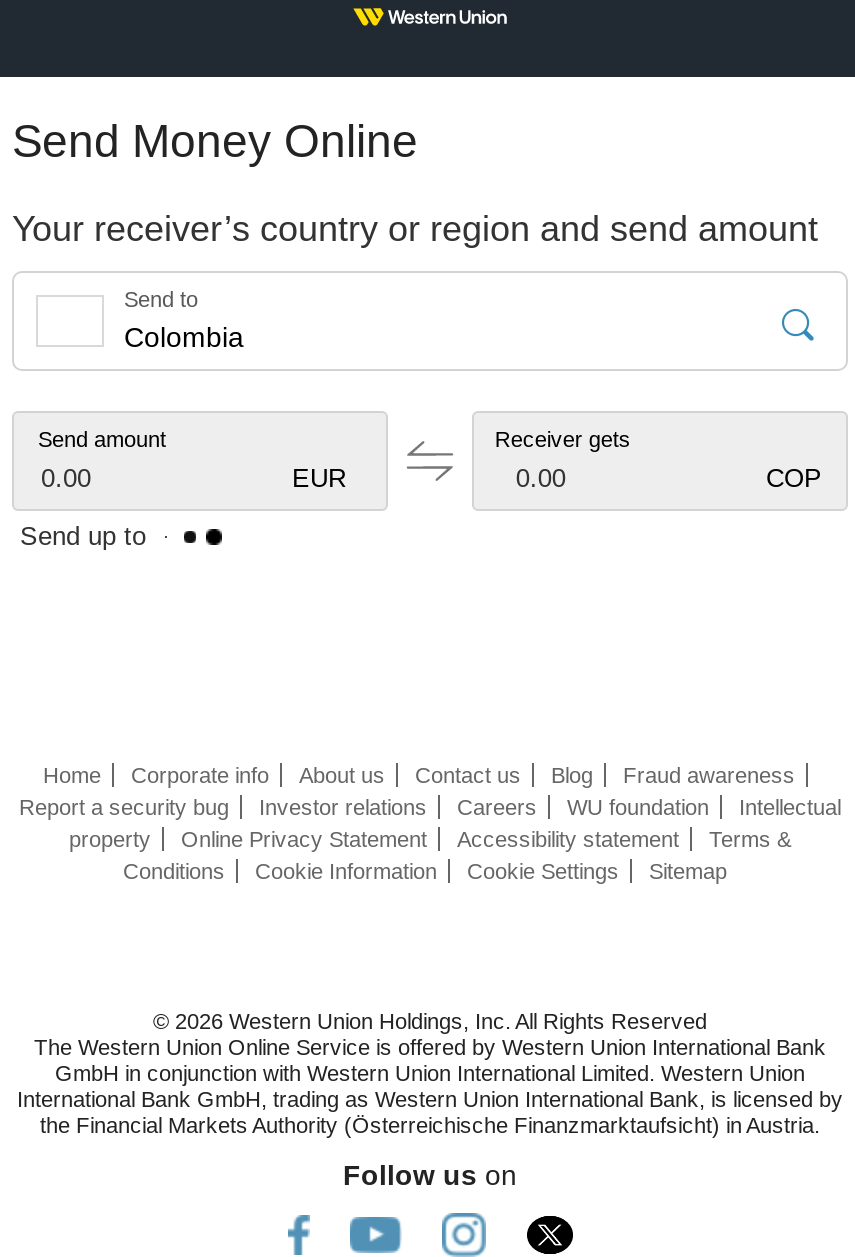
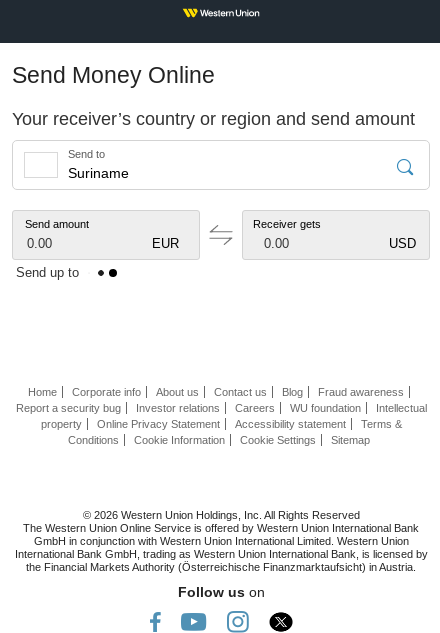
[766,463,822,493] COP -> [389,236,416,251] USD

